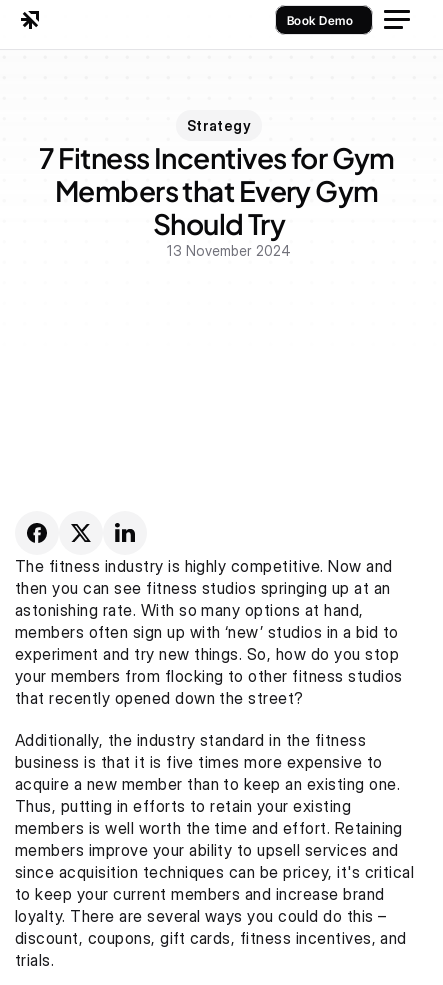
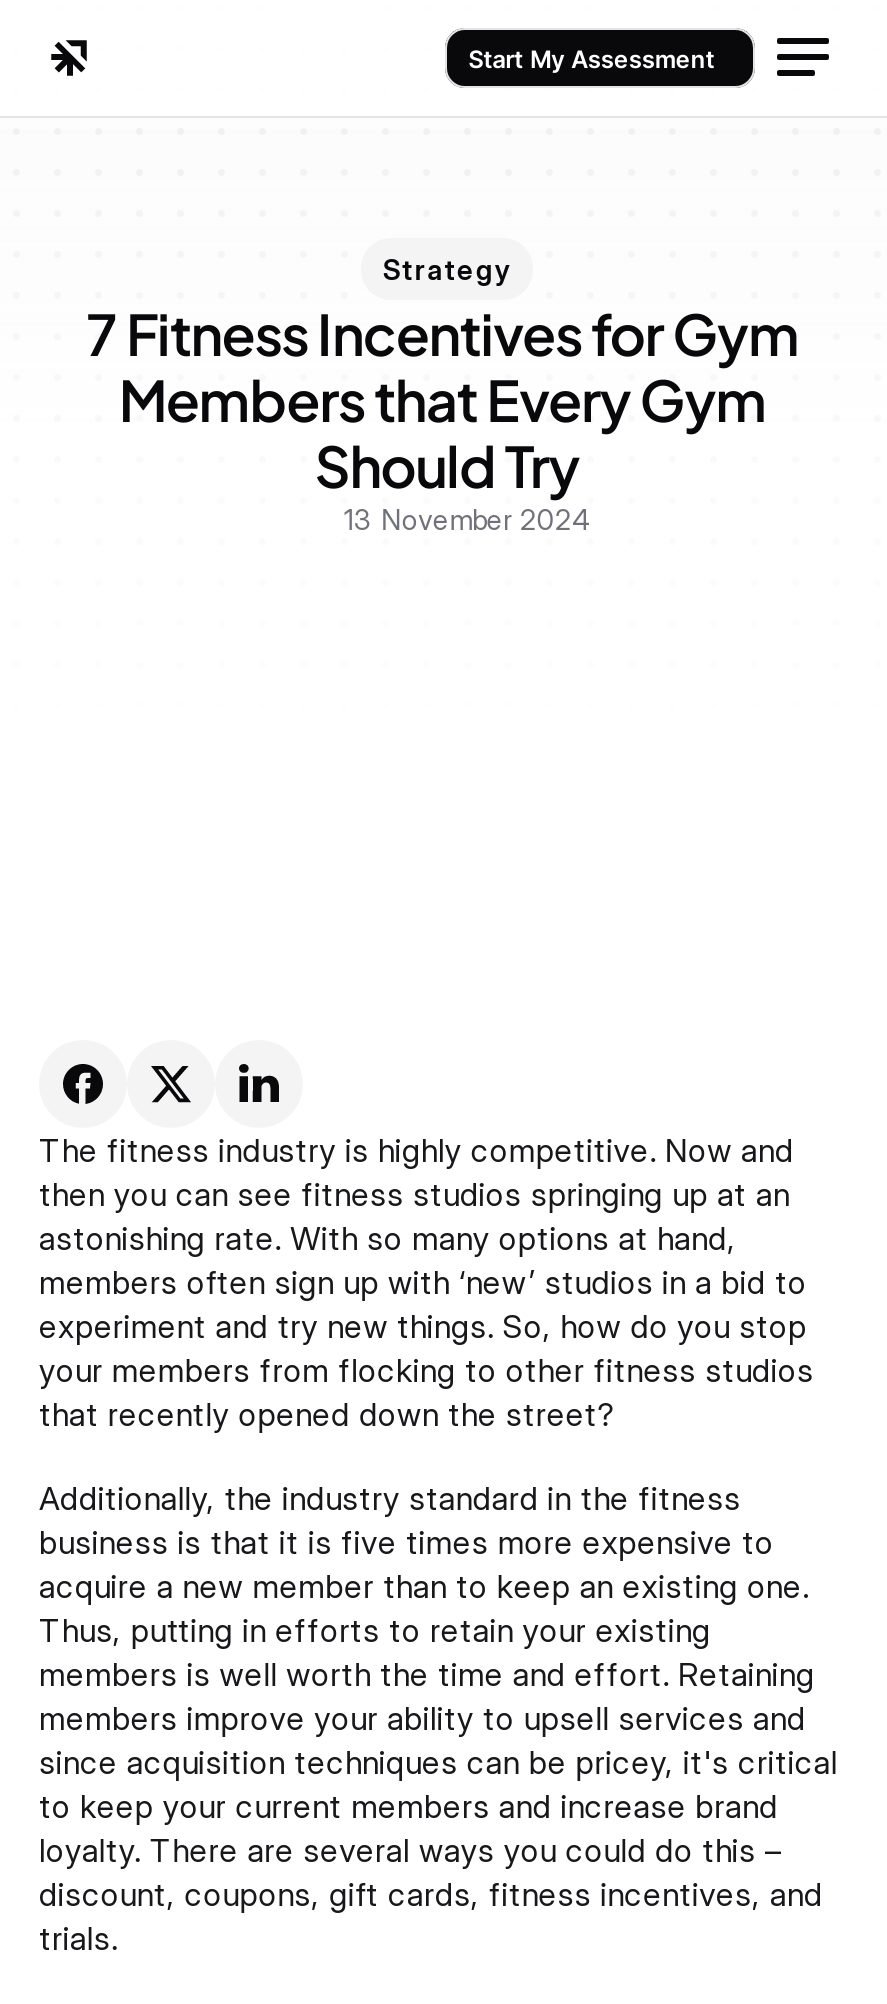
[287,12,353,27] Book Demo -> [469,43,715,73] Start My Assessment

